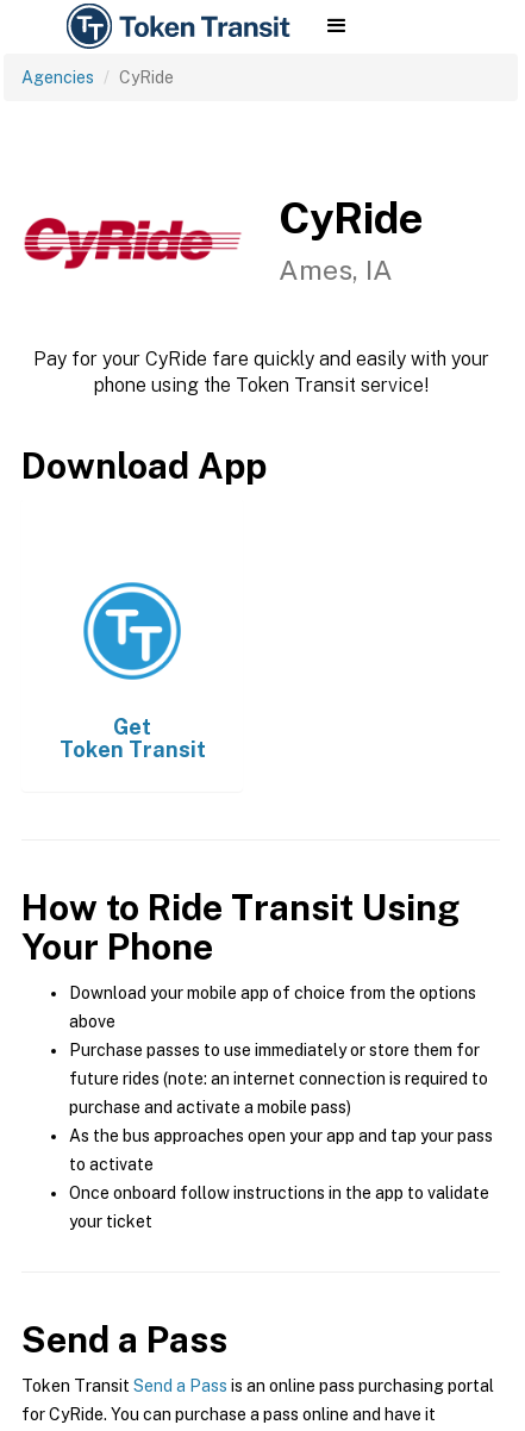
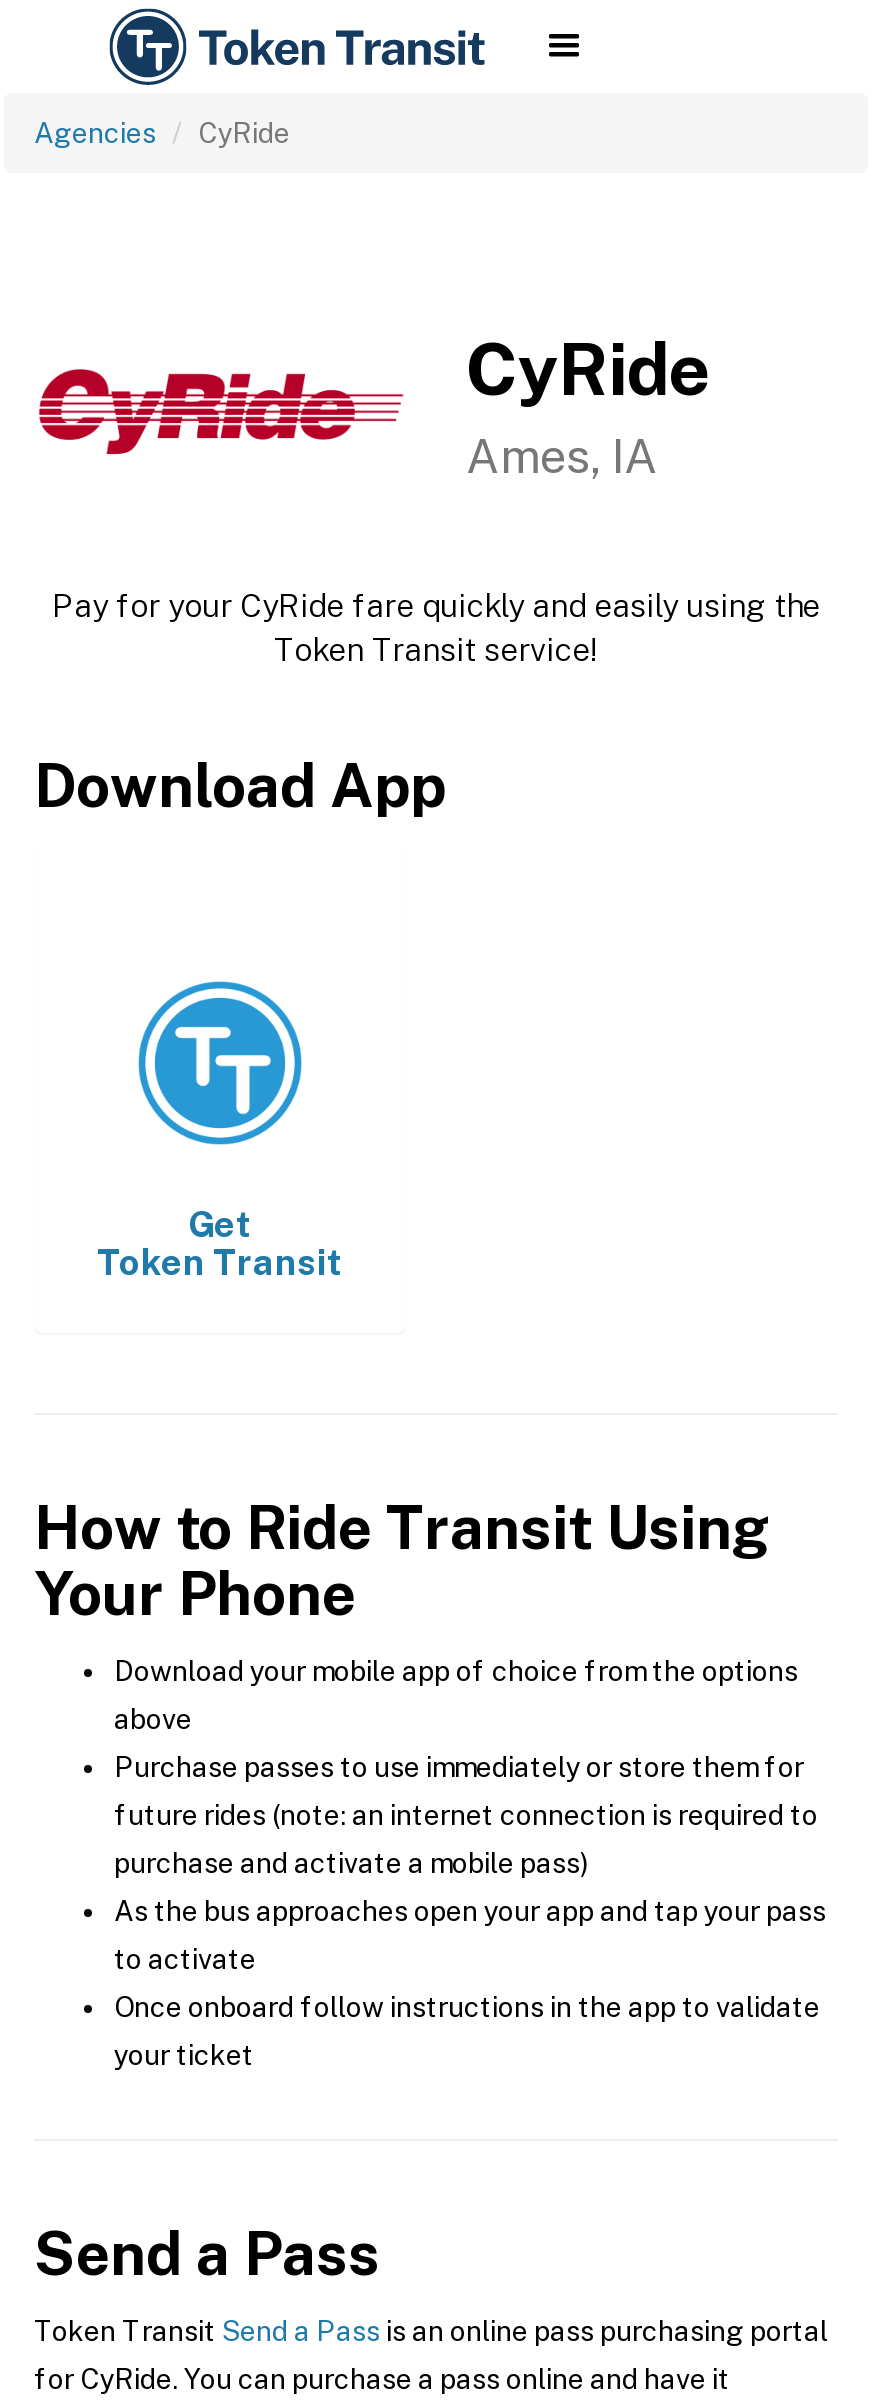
[33,348,489,396] Pay for your CyRide fare quickly and easily with your | phone using the Token Transit service! -> [52,587,820,669] Pay for your CyRide fare quickly and easily using the | Token Transit service!

